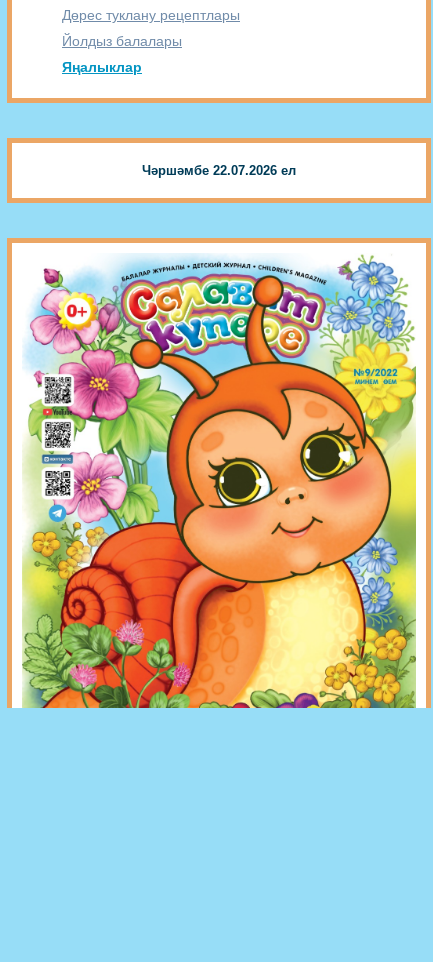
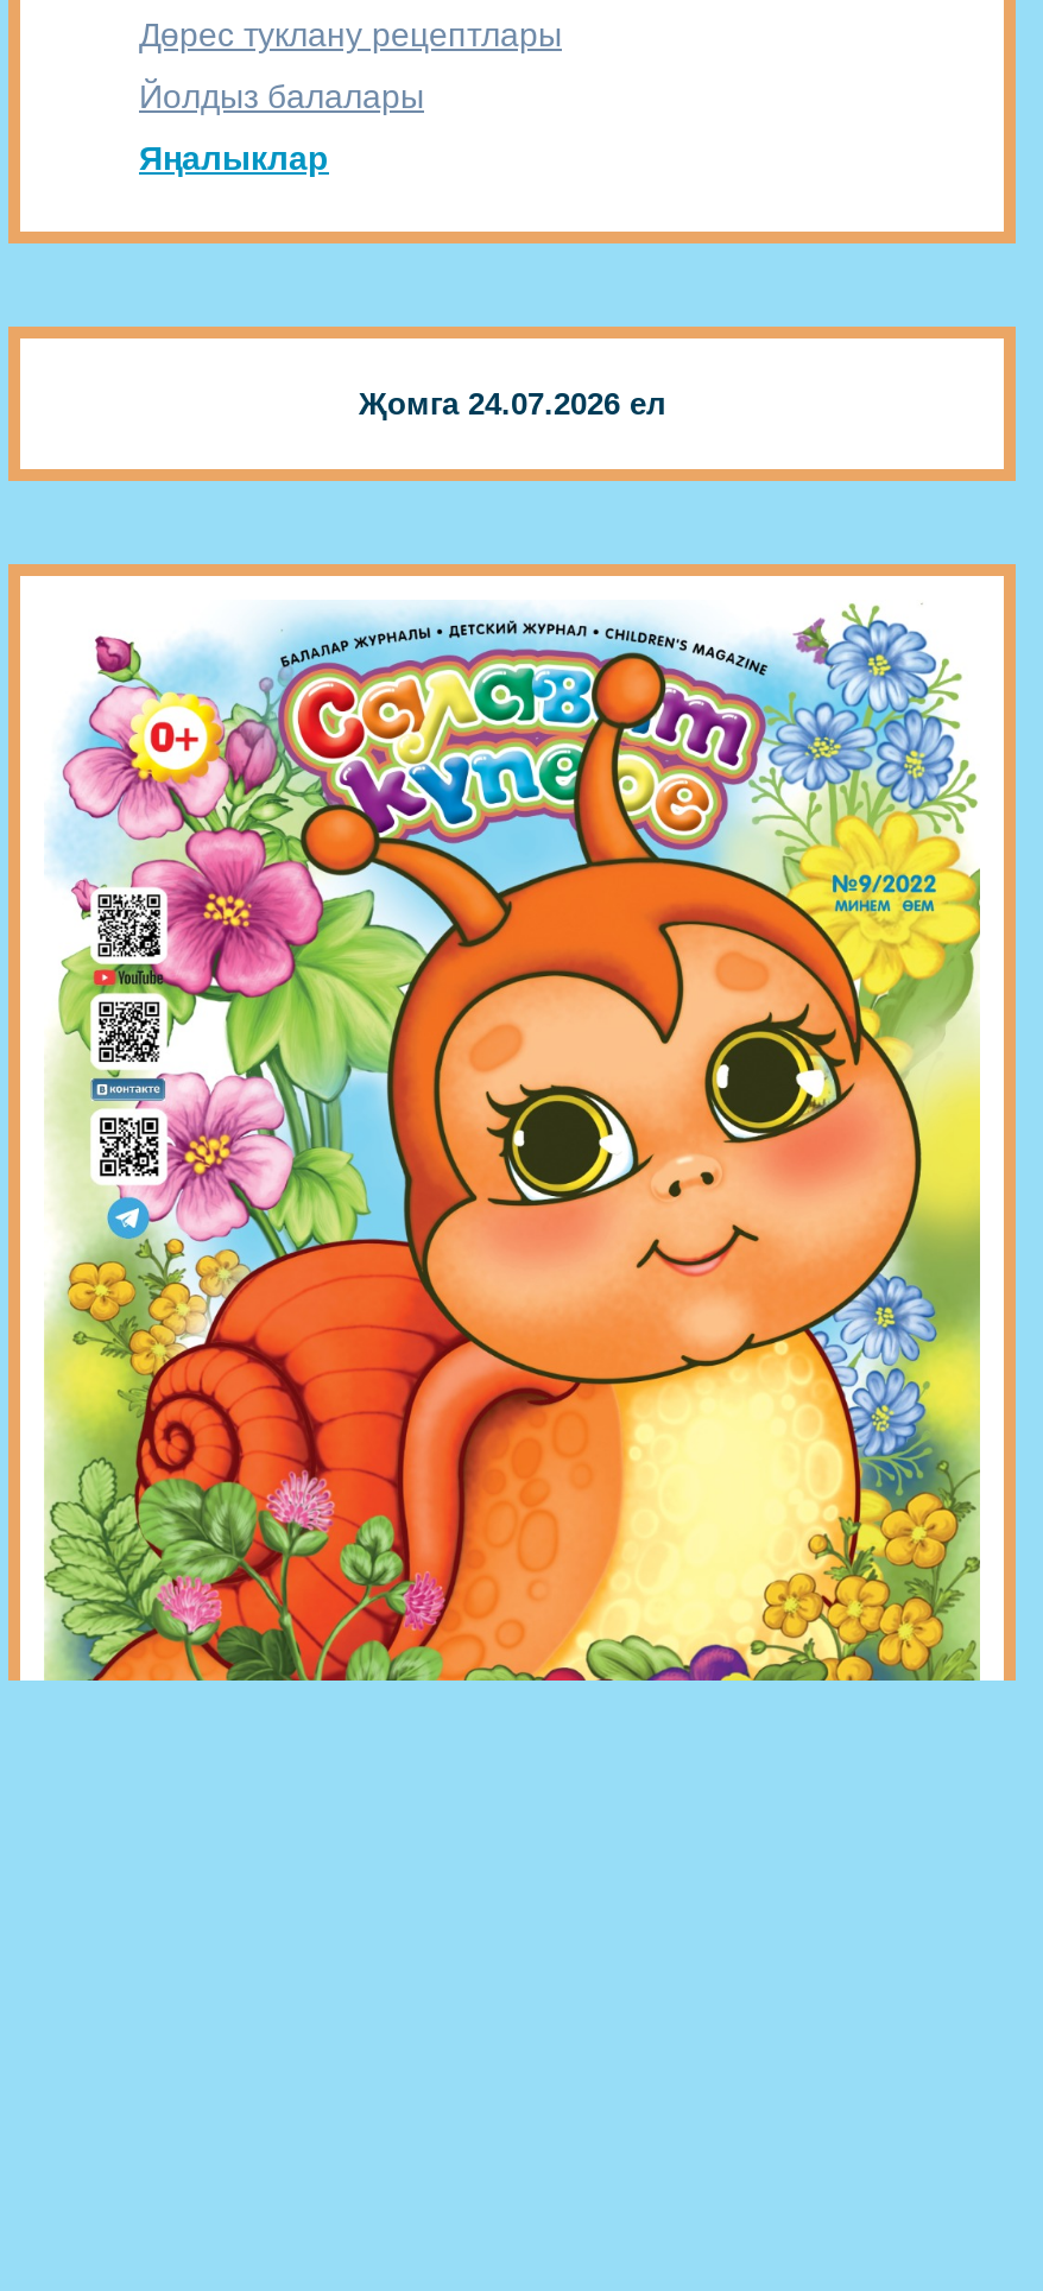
[142,163,296,178] Чәршәмбе 22.07.2026 ел -> [359,386,665,422] Җомга 24.07.2026 ел

